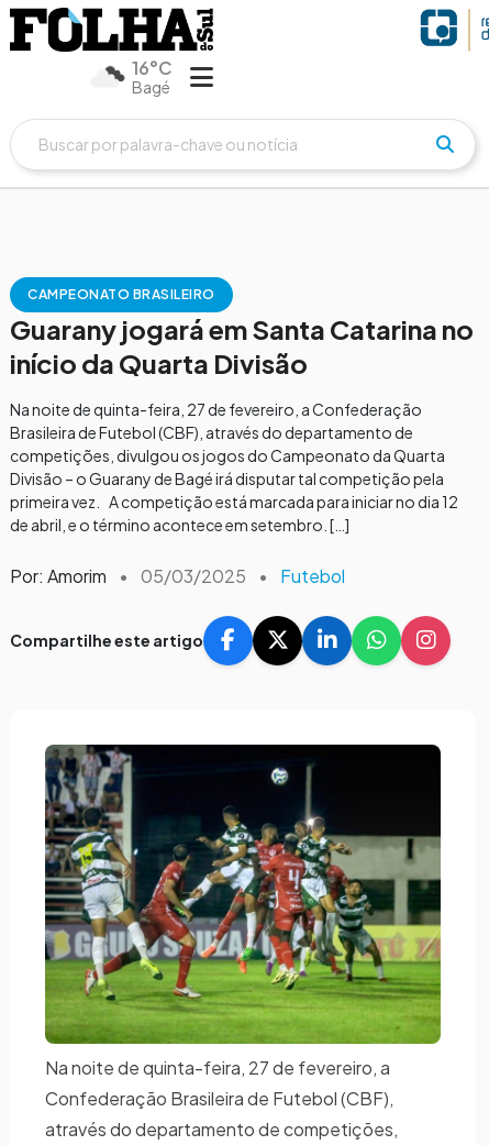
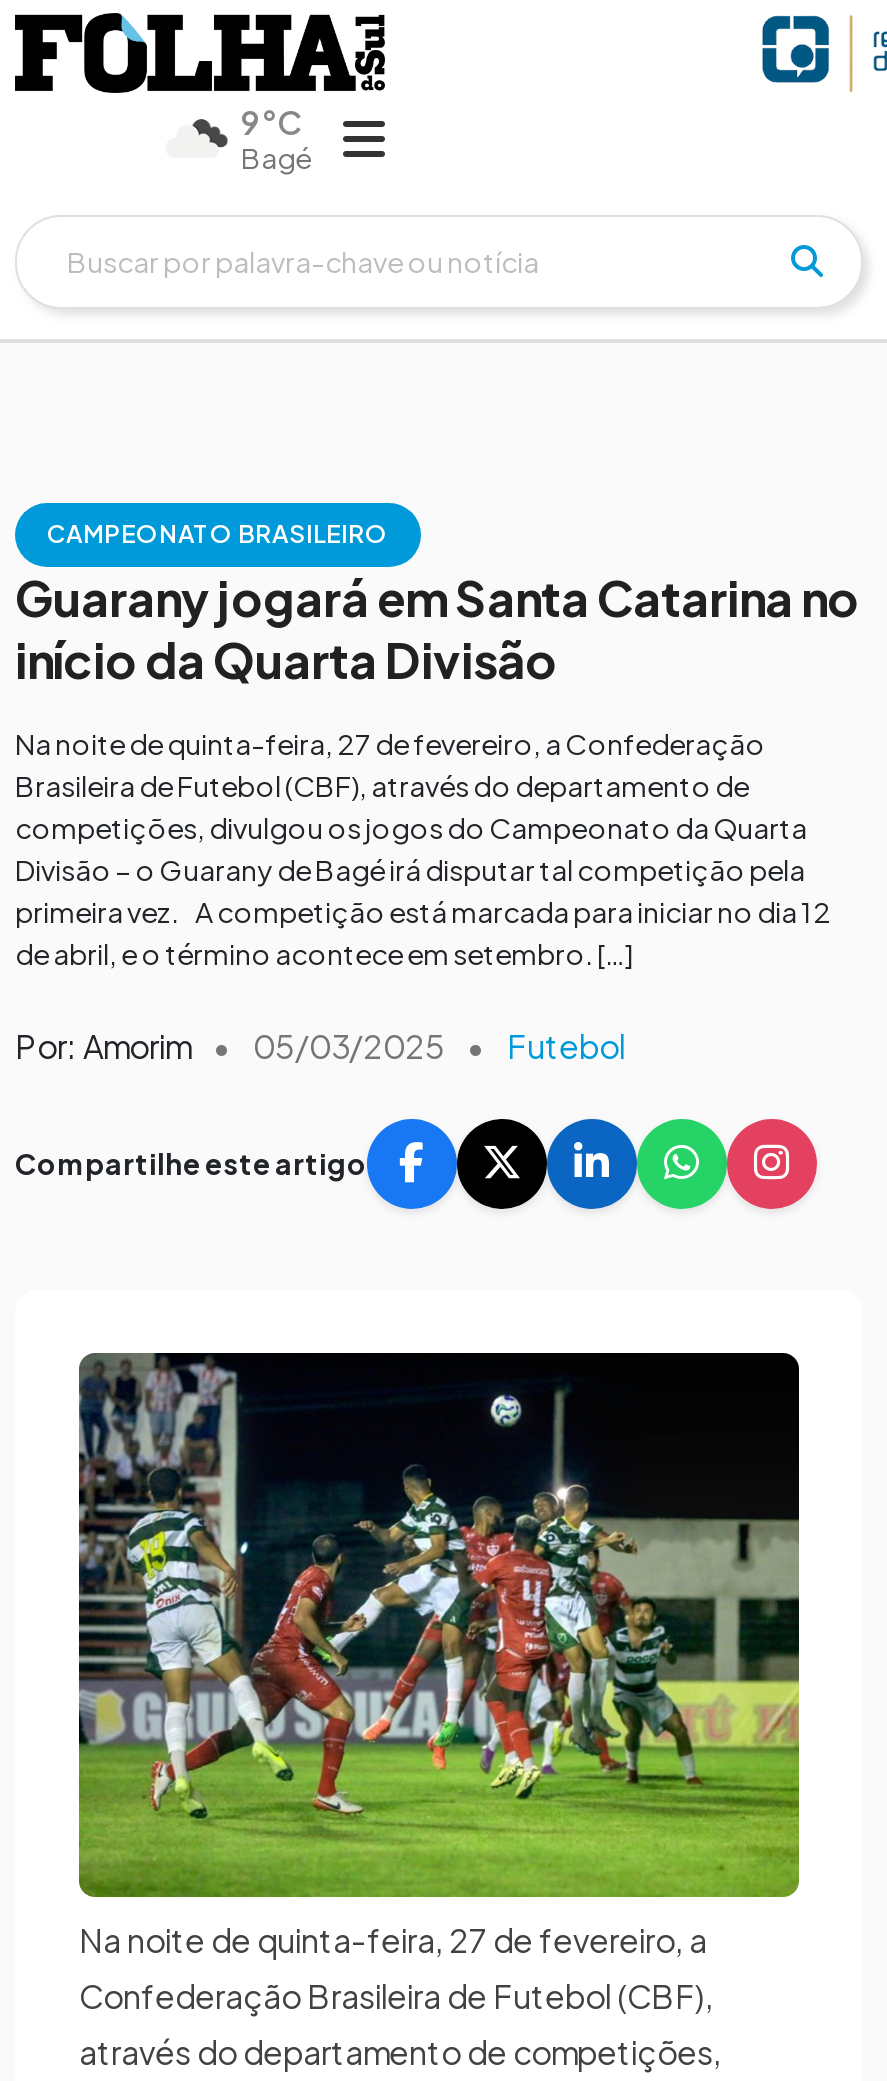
[132,56,173,79] 16°C -> [241,101,303,143] 9°C

